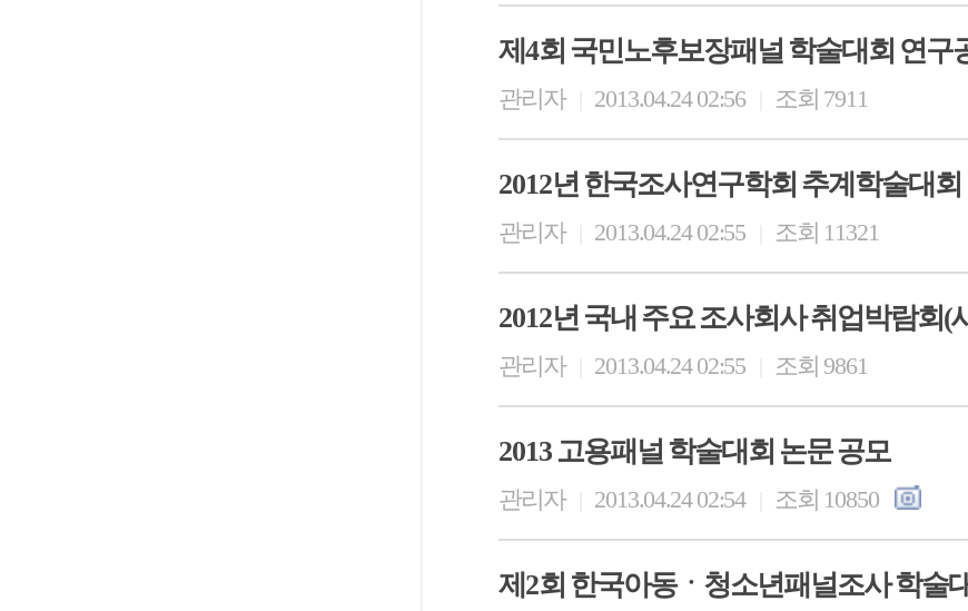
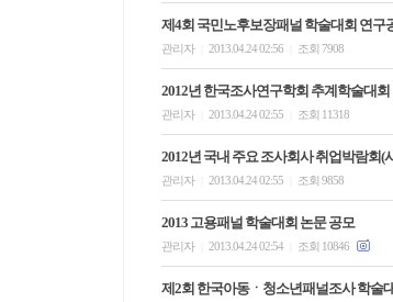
[498,85,868,111] 관리자 2013.04.24 02:56 조회 7911 -> [161,42,344,55] 관리자 2013.04.24 02:56 조회 7908
[498,218,879,245] 관리자 2013.04.24 02:55 조회 11321 -> [161,108,349,121] 관리자 2013.04.24 02:55 조회 11318
[498,352,868,378] 관리자 2013.04.24 02:55 조회 9861 -> [161,174,344,187] 관리자 2013.04.24 02:55 조회 9858
[498,485,883,512] 관리자 2013.04.24 02:54 조회 10850 -> [161,239,351,253] 관리자 2013.04.24 02:54 조회 10846

